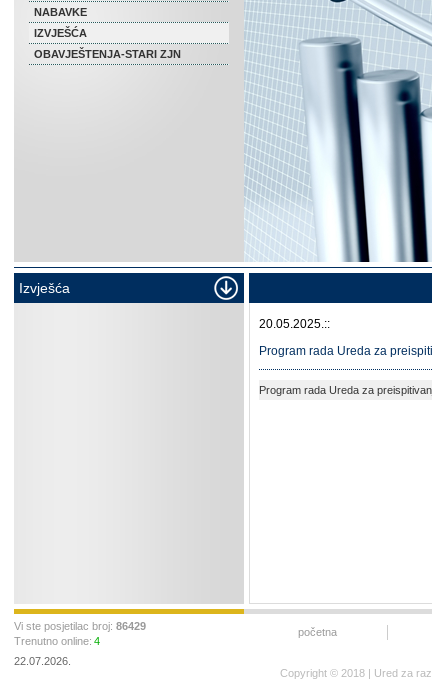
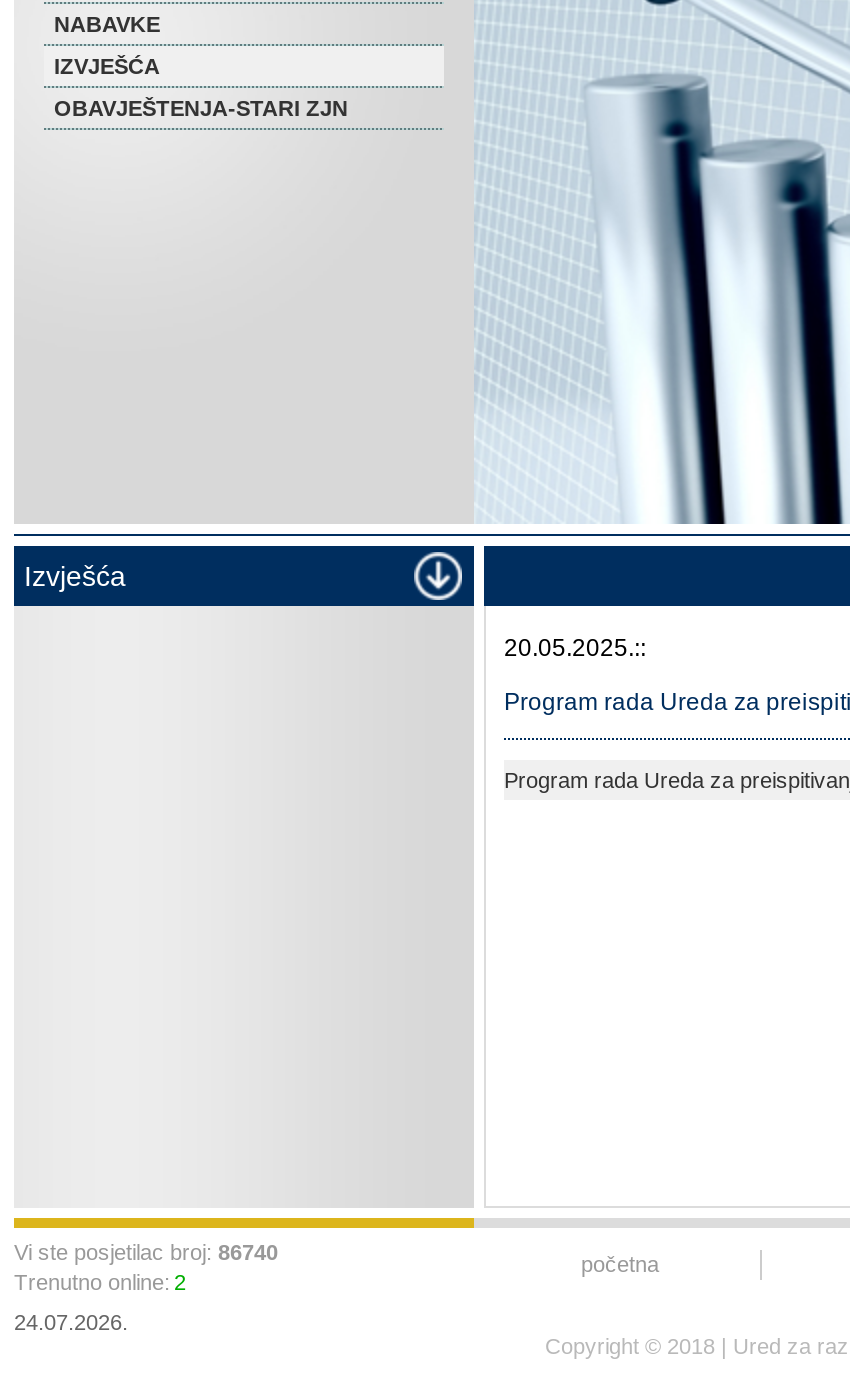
[14,620,146,632] Vi ste posjetilac broj: 86429 -> [14,1240,278,1264] Vi ste posjetilac broj: 86740
[14,635,100,647] Trenutno online: 4 -> [14,1270,186,1294] Trenutno online: 2
[14,655,71,667] 22.07.2026. -> [14,1310,128,1334] 24.07.2026.

